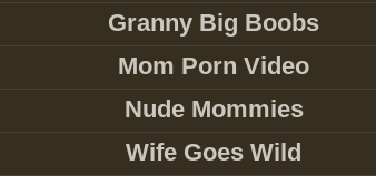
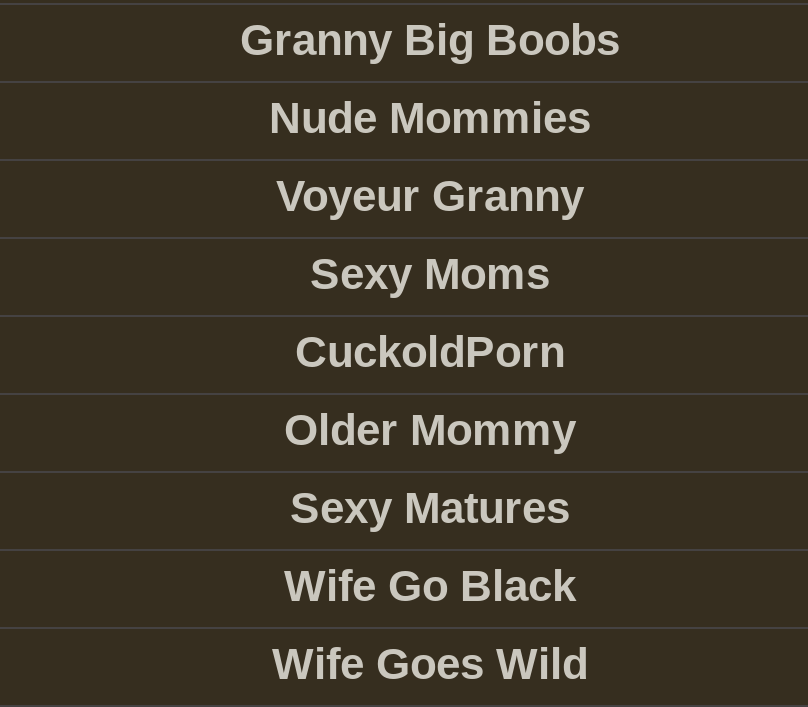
[118,52,309,80] Mom Porn Video -> none
moved [124,95,303,123] -> [269,93,591,143]: Nude Mommies
none -> [276,171,584,611] Voyeur Granny | Sexy Moms | CuckoldPorn | Older Mommy | Sexy Matures | Wife Go Black

